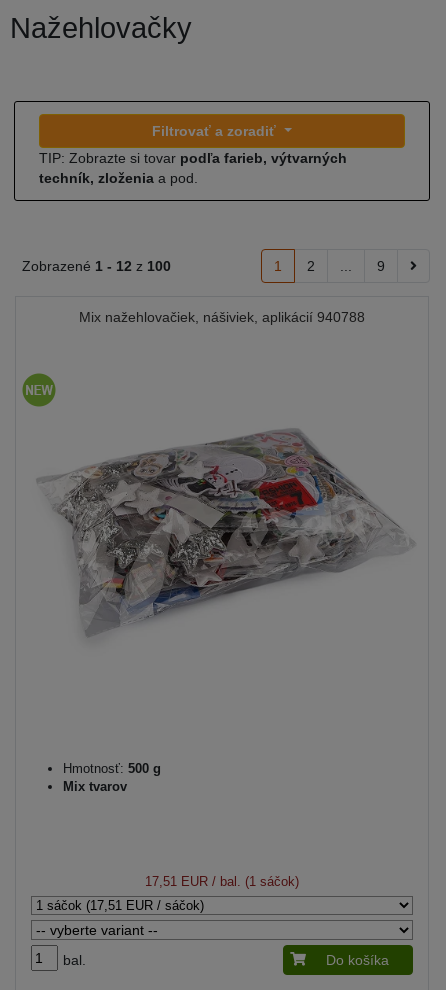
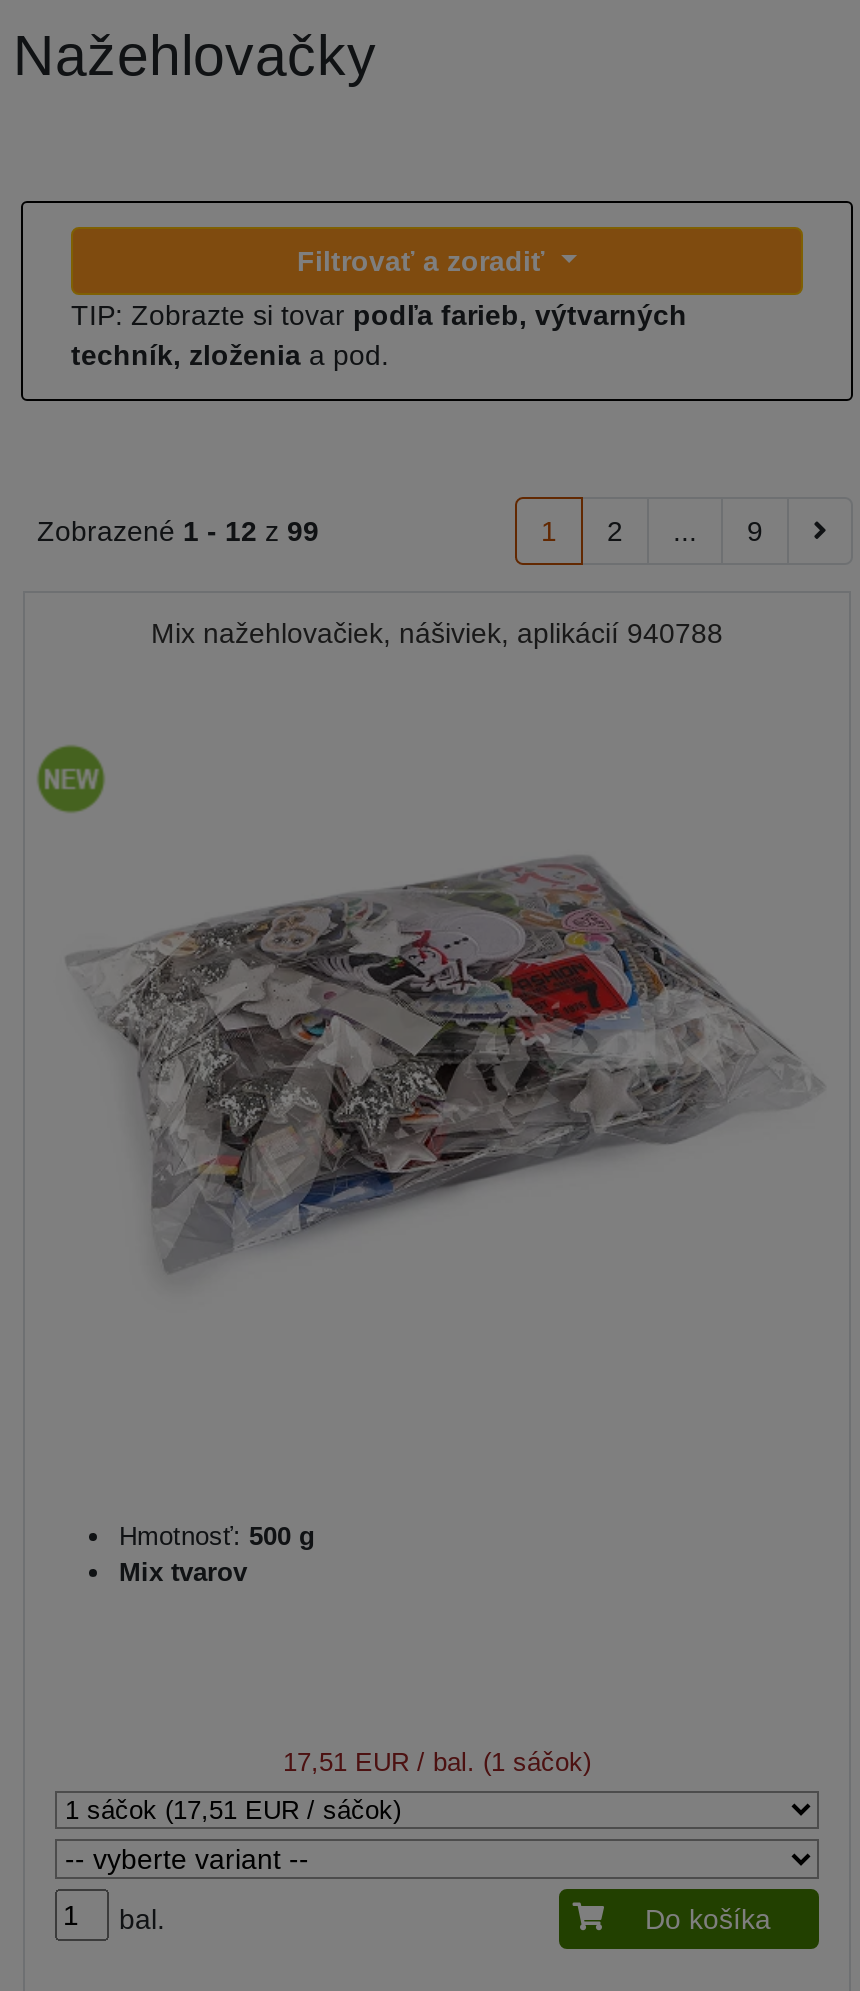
[22,258,171,274] Zobrazené 1 - 12 z 100 -> [37,515,319,547] Zobrazené 1 - 12 z 99

